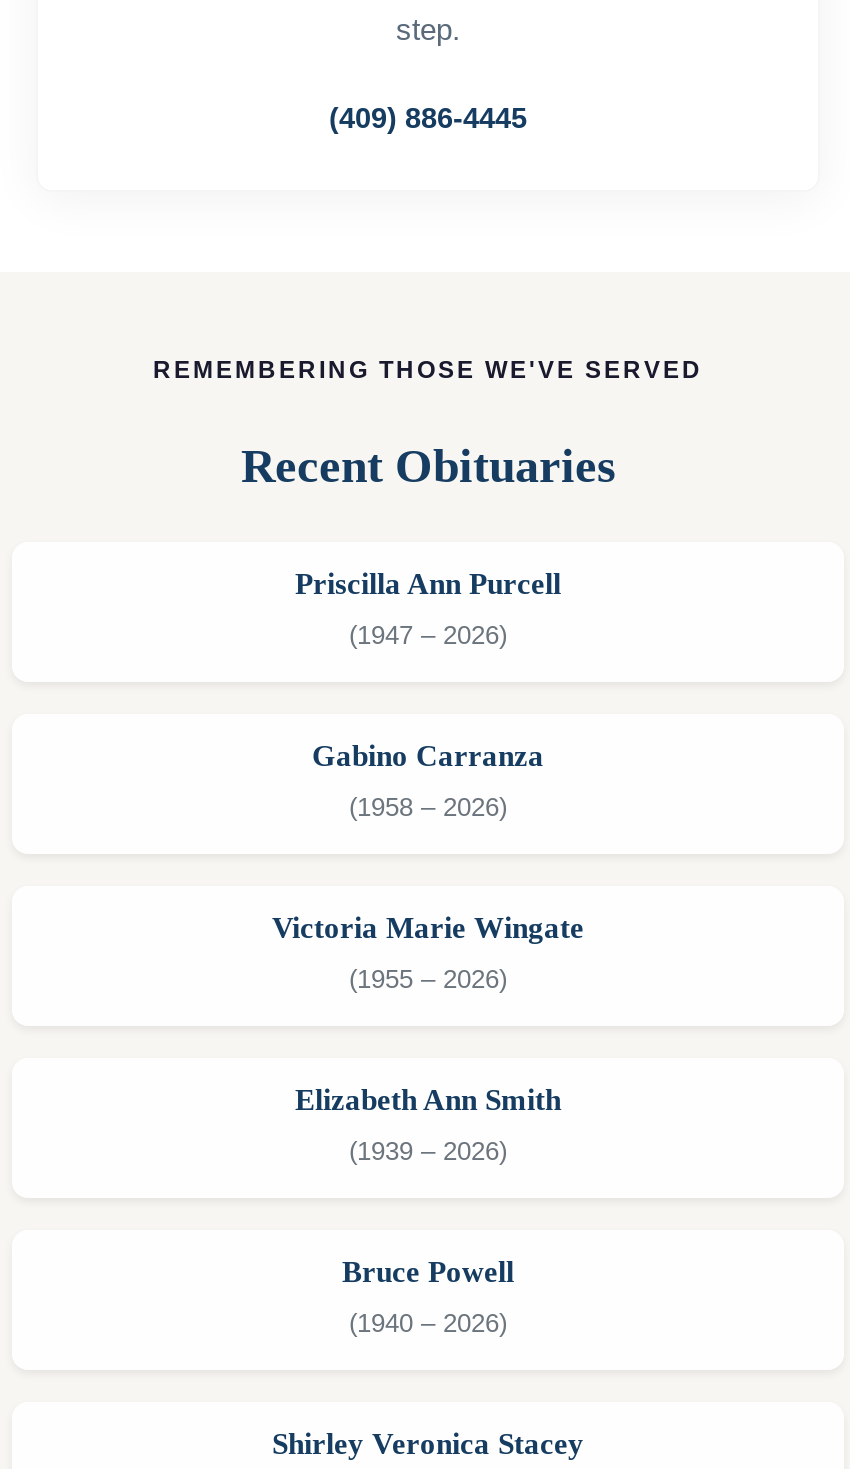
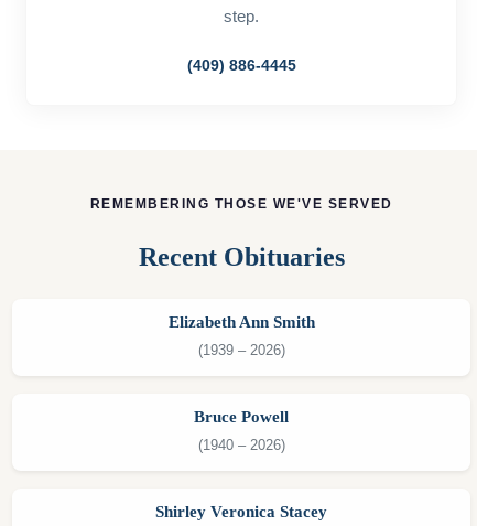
[295,565,561,649] Priscilla Ann Purcell | (1947 – 2026) -> none
[312,737,544,821] Gabino Carranza | (1958 – 2026) -> none
[272,909,584,993] Victoria Marie Wingate | (1955 – 2026) -> none

